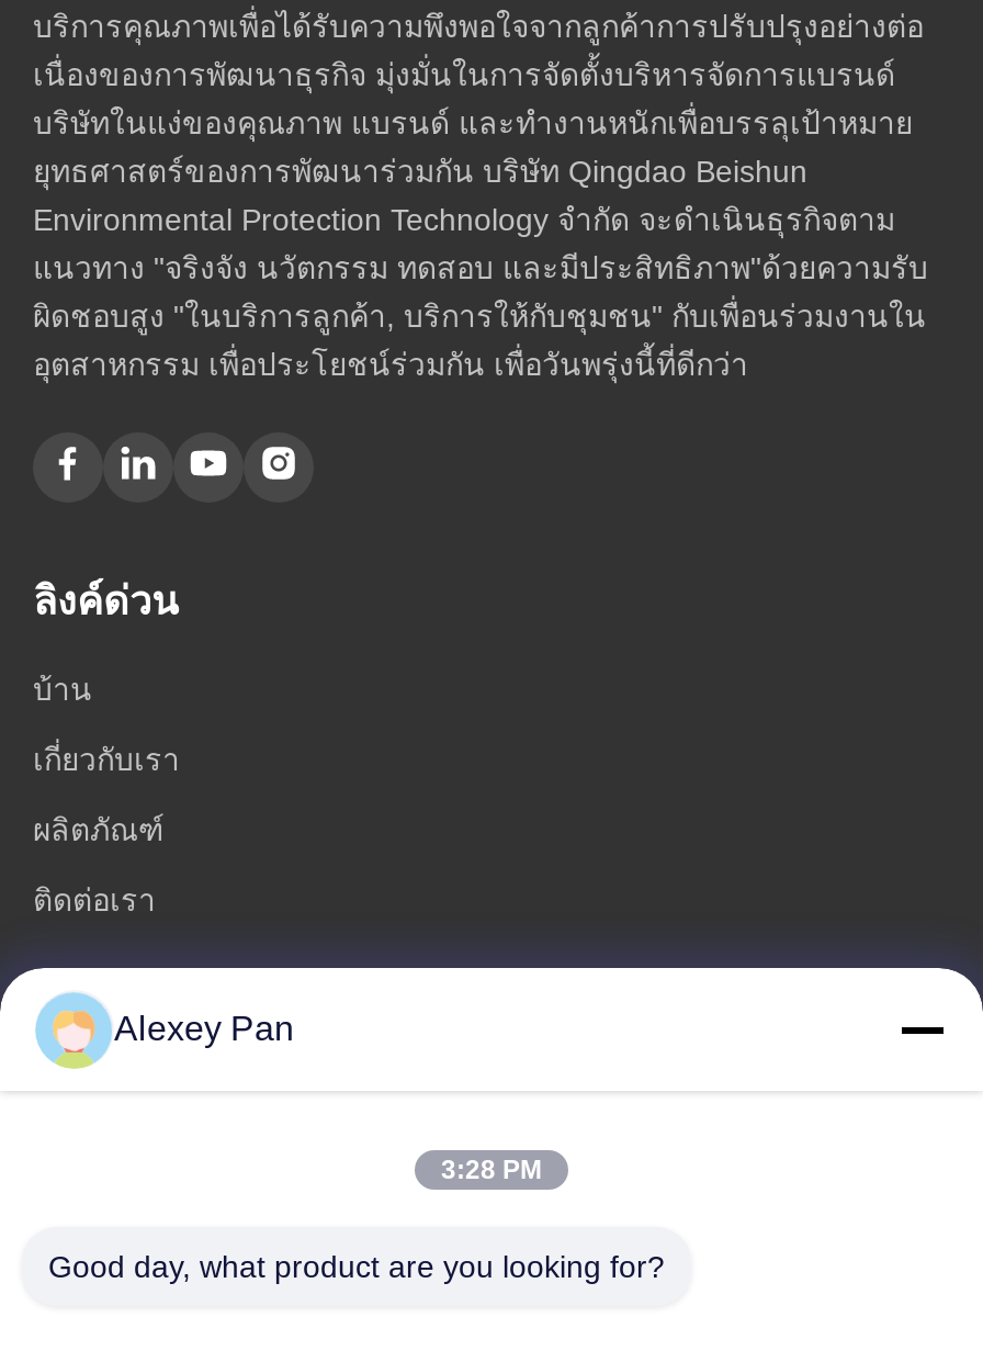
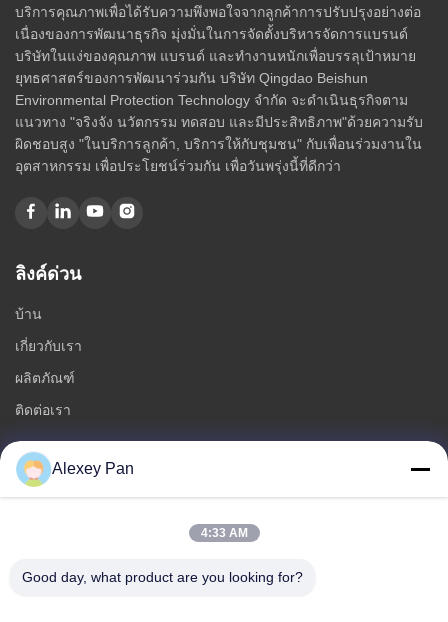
[441,1155,542,1185] 3:28 PM -> [200,526,247,540] 4:33 AM

